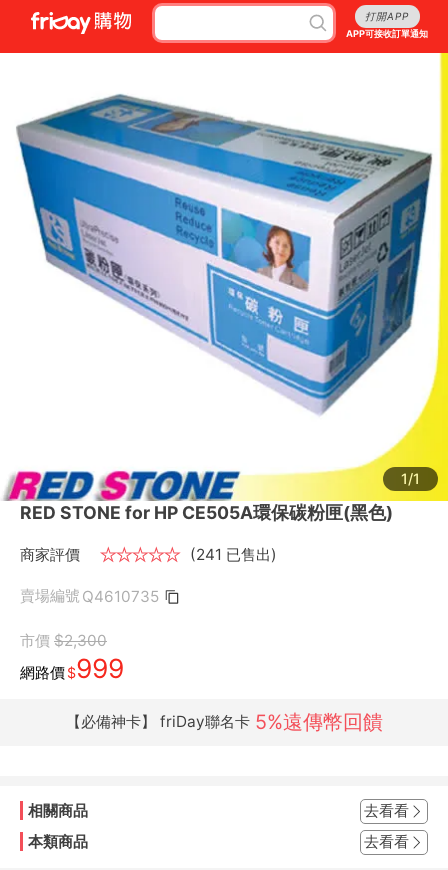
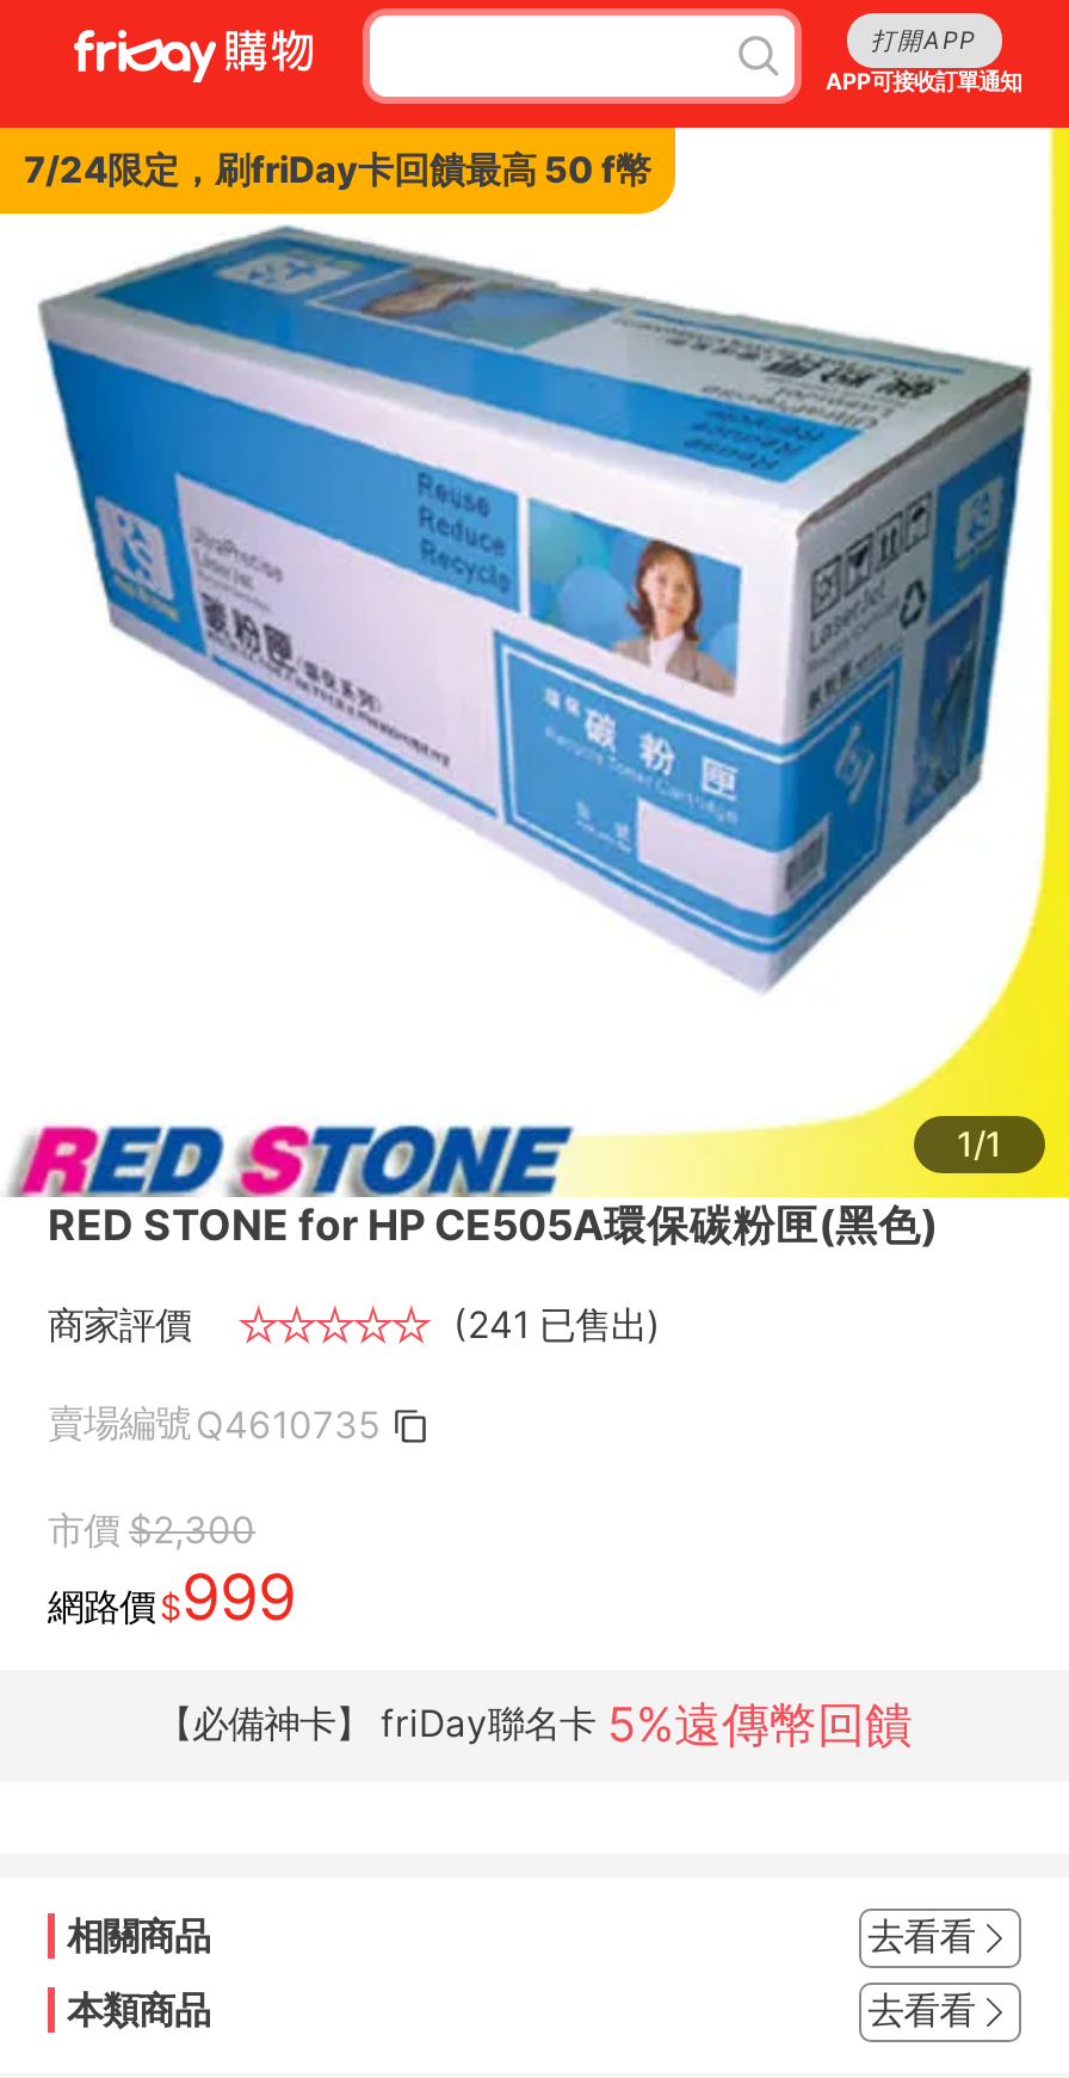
none -> [24,147,651,192] 7/24限定，刷friDay卡回饋最高 50 f幣

